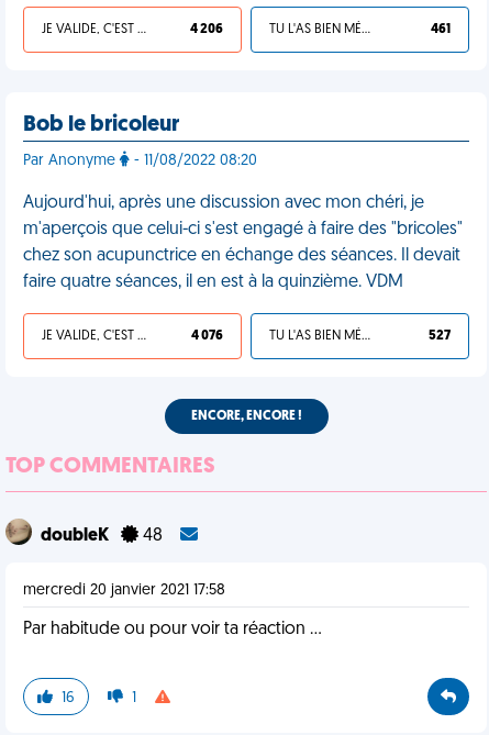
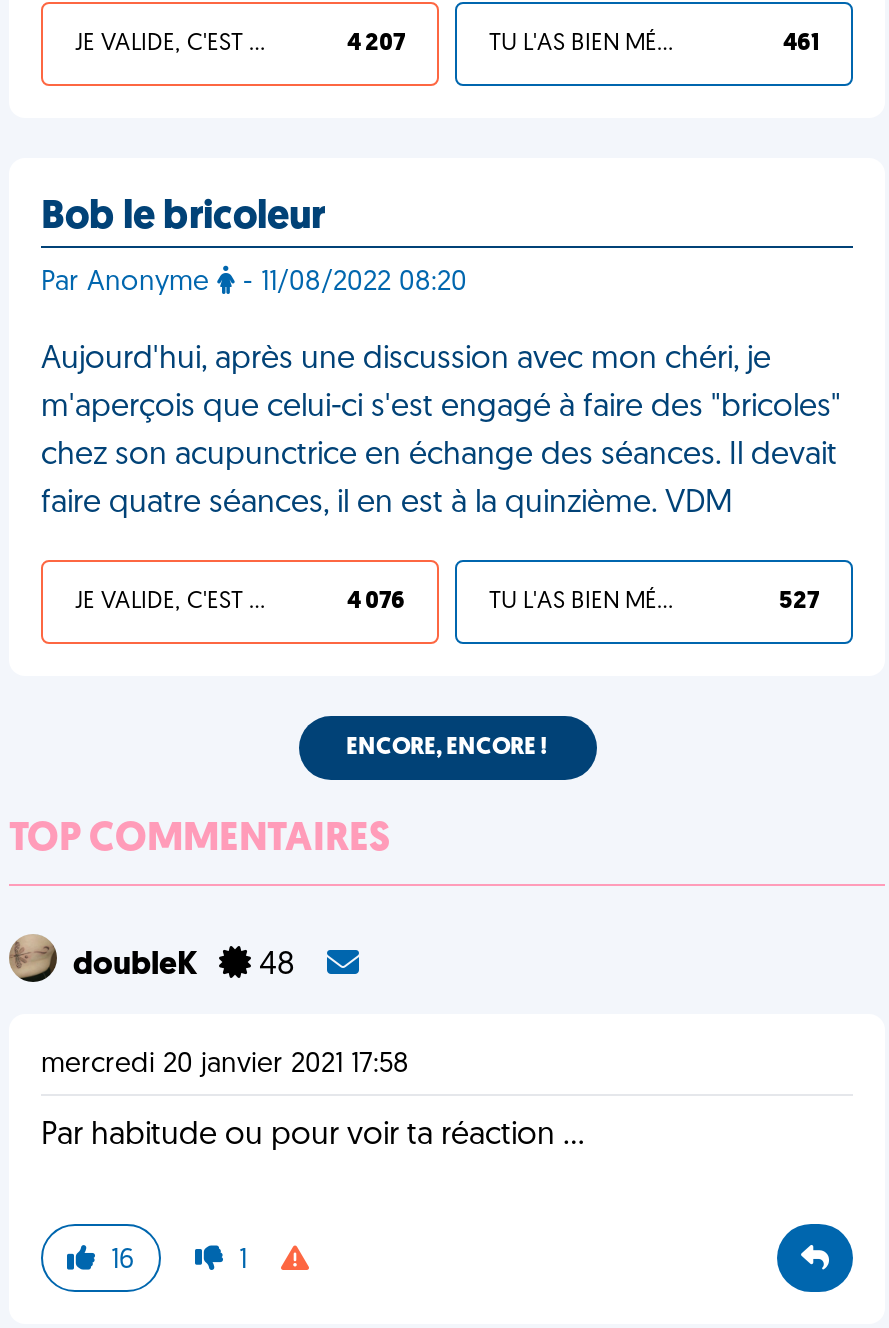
[190,23,223,36] 4 206 -> [347,32,405,56] 4 207

